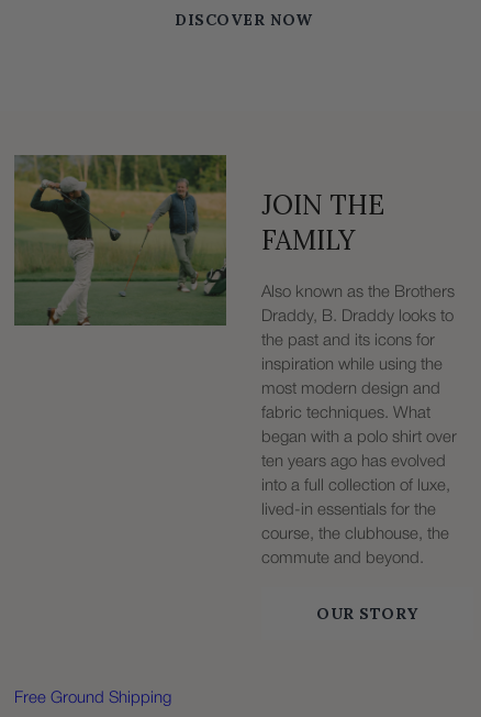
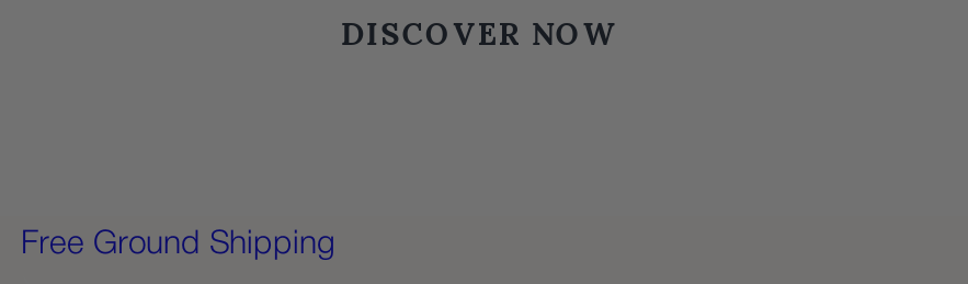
[13,154,457,624] [image] | JOIN THE | FAMILY | Also known as the Brothers | Draddy, B. Draddy looks to | the past and its icons for | inspiration while using the | most modern design and | fabric techniques. What | began with a polo shirt over | ten years ago has evolved | into a full collection of luxe, | lived-in essentials for the | course, the clubhouse, the | commute and beyond. | OUR STORY -> none

